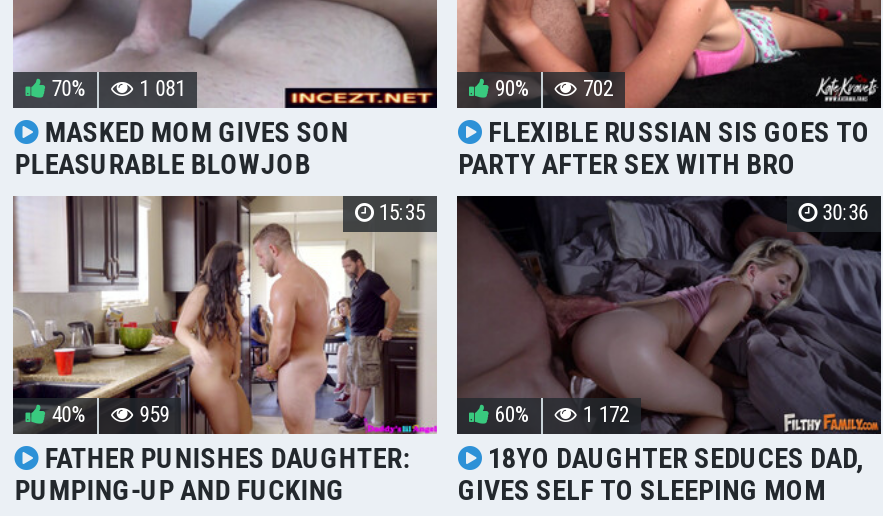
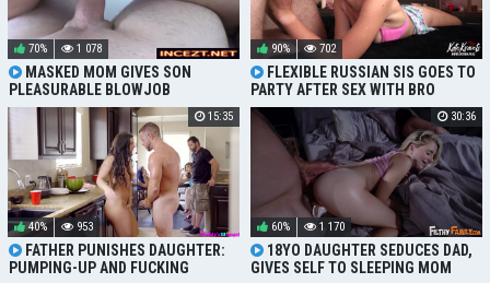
[45,75,185,101] 70% 1 081 -> [25,41,102,55] 70% 1 078
[45,402,169,428] 40% 959 -> [25,219,93,234] 40% 953
[489,402,629,428] 60% 1 172 -> [268,219,345,234] 60% 1 170

